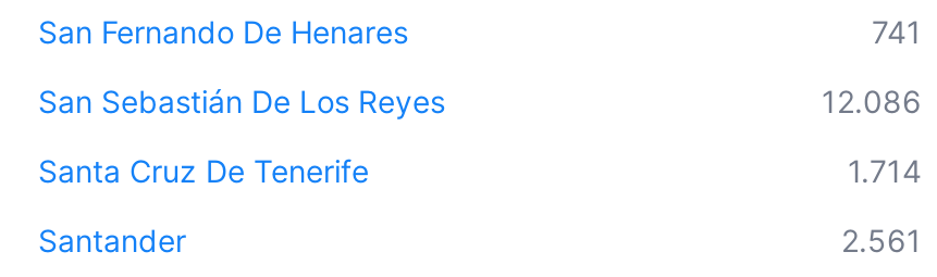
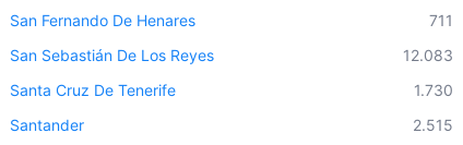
[872,12,922,49] 741 -> [429,10,453,29] 711
[822,82,922,119] 12.086 -> [403,45,453,64] 12.083
[848,151,922,188] 1.714 -> [414,80,453,99] 1.730
[841,221,922,258] 2.561 -> [413,115,453,134] 2.515

